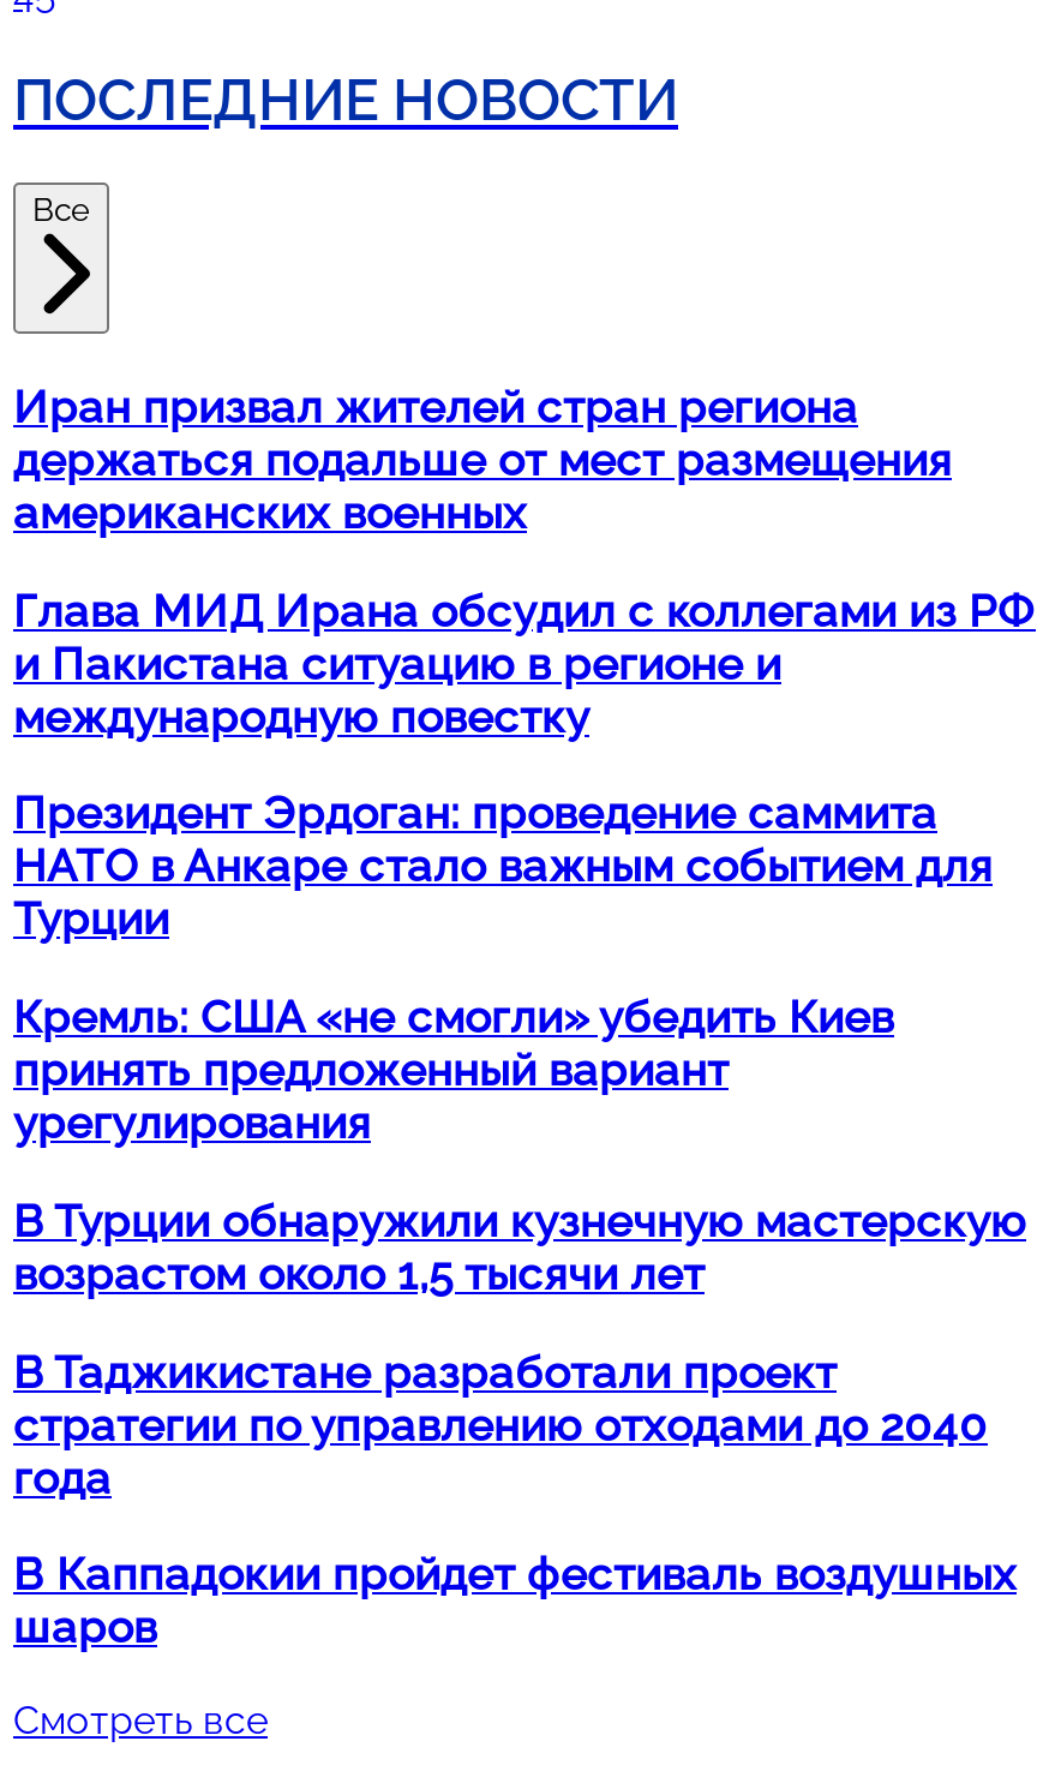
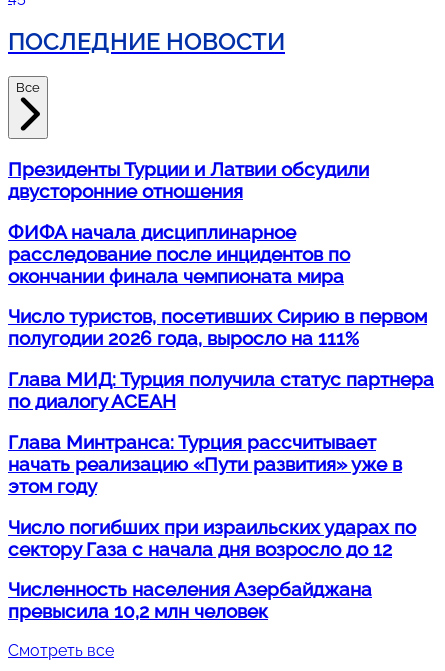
[13,379,952,538] Иран призвал жителей стран региона | держаться подальше от мест размещения | американских военных -> [8,158,369,202] Президенты Турции и Латвии обсудили | двусторонние отношения
[13,583,1036,742] Глава МИД Ирана обсудил с коллегами из РФ | и Пакистана ситуацию в регионе и | международную повестку -> [8,221,350,287] ФИФА начала дисциплинарное | расследование после инцидентов по | окончании финала чемпионата мира
[13,786,993,945] Президент Эрдоган: проведение саммита | НАТО в Анкаре стало важным событием для | Турции -> [8,305,427,349] Число туристов, посетивших Сирию в первом | полугодии 2026 года, выросло на 111%
[13,990,894,1148] Кремль: США «не смогли» убедить Киев | принять предложенный вариант | урегулирования -> [8,368,434,412] Глава МИД: Турция получила статус партнера | по диалогу АСЕАН
[13,1193,1026,1299] В Турции обнаружили кузнечную мастерскую | возрастом около 1,5 тысячи лет -> [8,431,402,497] Глава Минтранса: Турция рассчитывает | начать реализацию «Пути развития» уже в | этом году
[13,1344,988,1502] В Таджикистане разработали проект | стратегии по управлению отходами до 2040 | года -> [8,516,416,560] Число погибших при израильских ударах по | сектору Газа с начала дня возросло до 12
[13,1547,1017,1653] В Каппадокии пройдет фестиваль воздушных | шаров -> [8,578,372,622] Численность населения Азербайджана | превысила 10,2 млн человек

